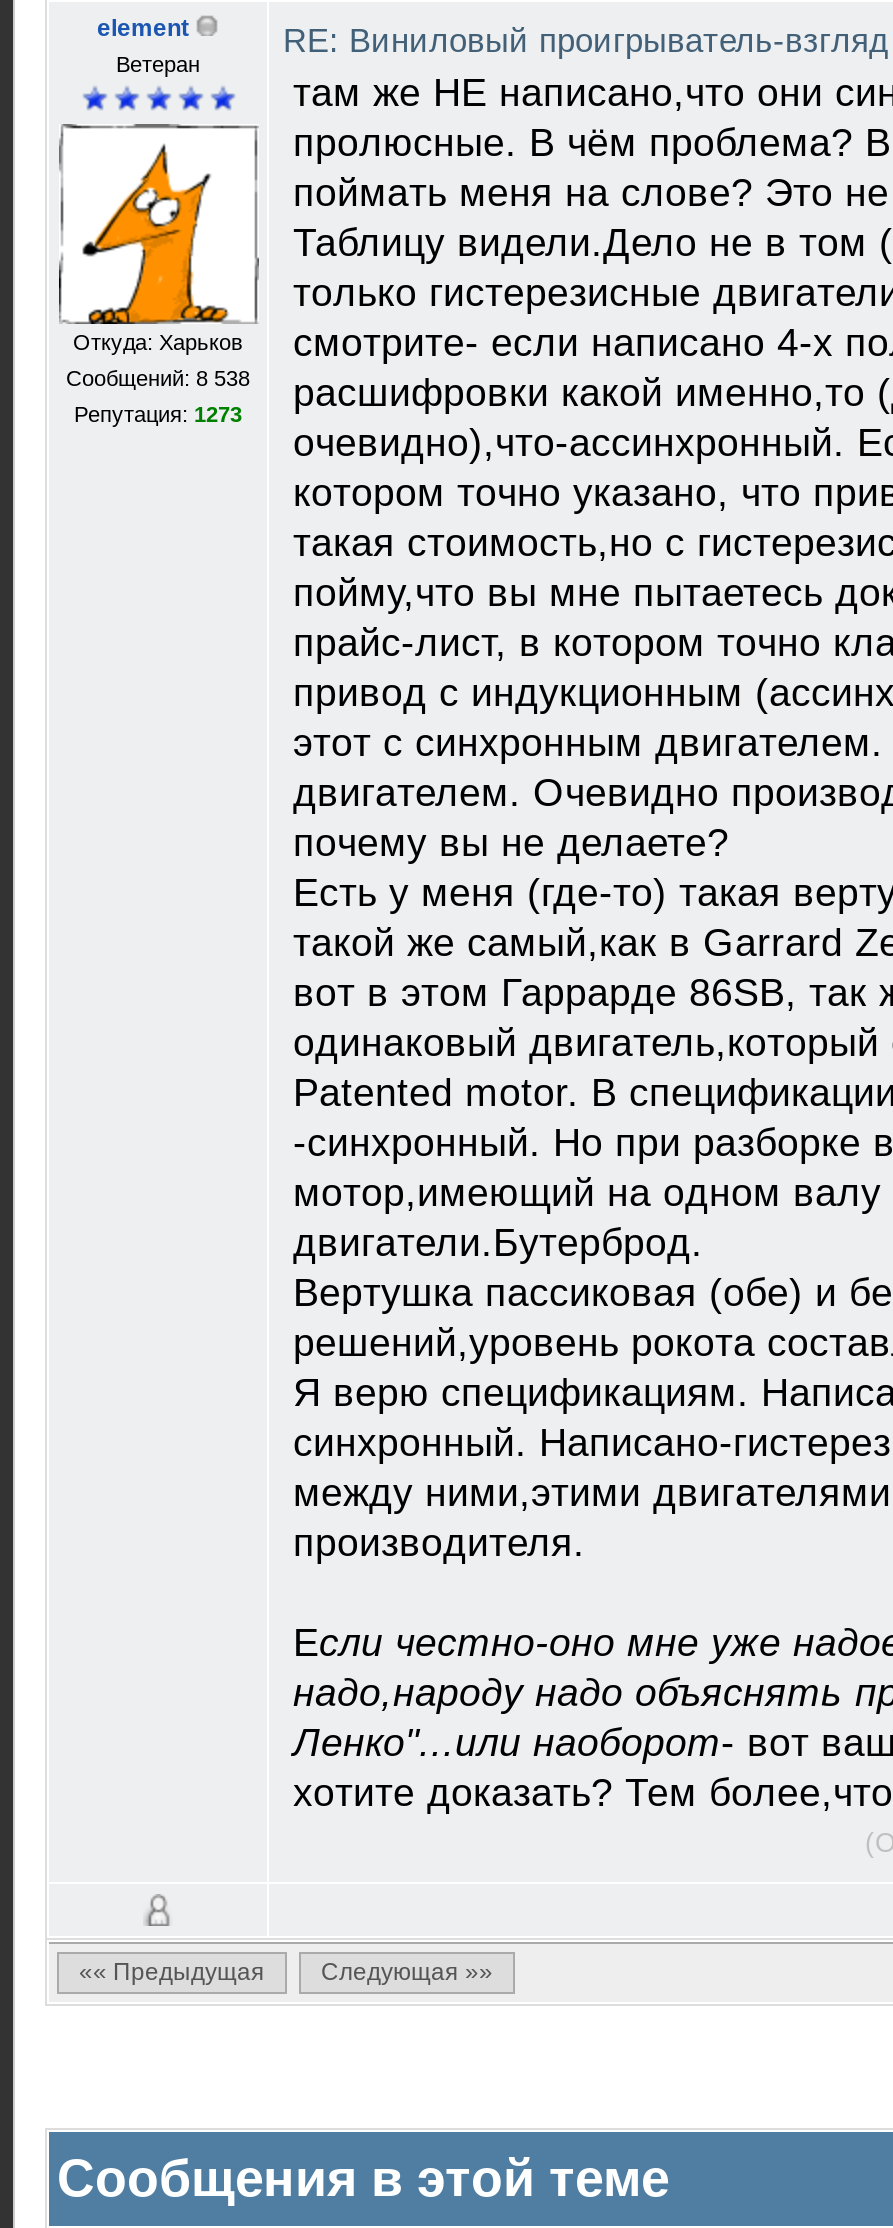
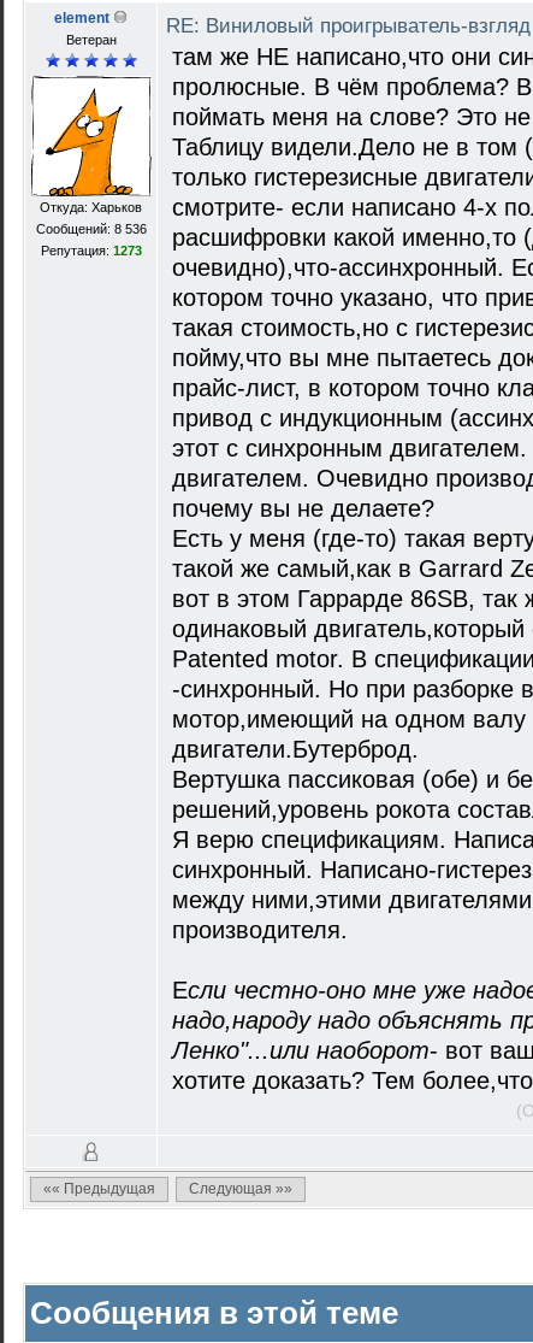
[66,366,250,390] Сообщений: 8 538 -> [35,222,146,236] Сообщений: 8 536

